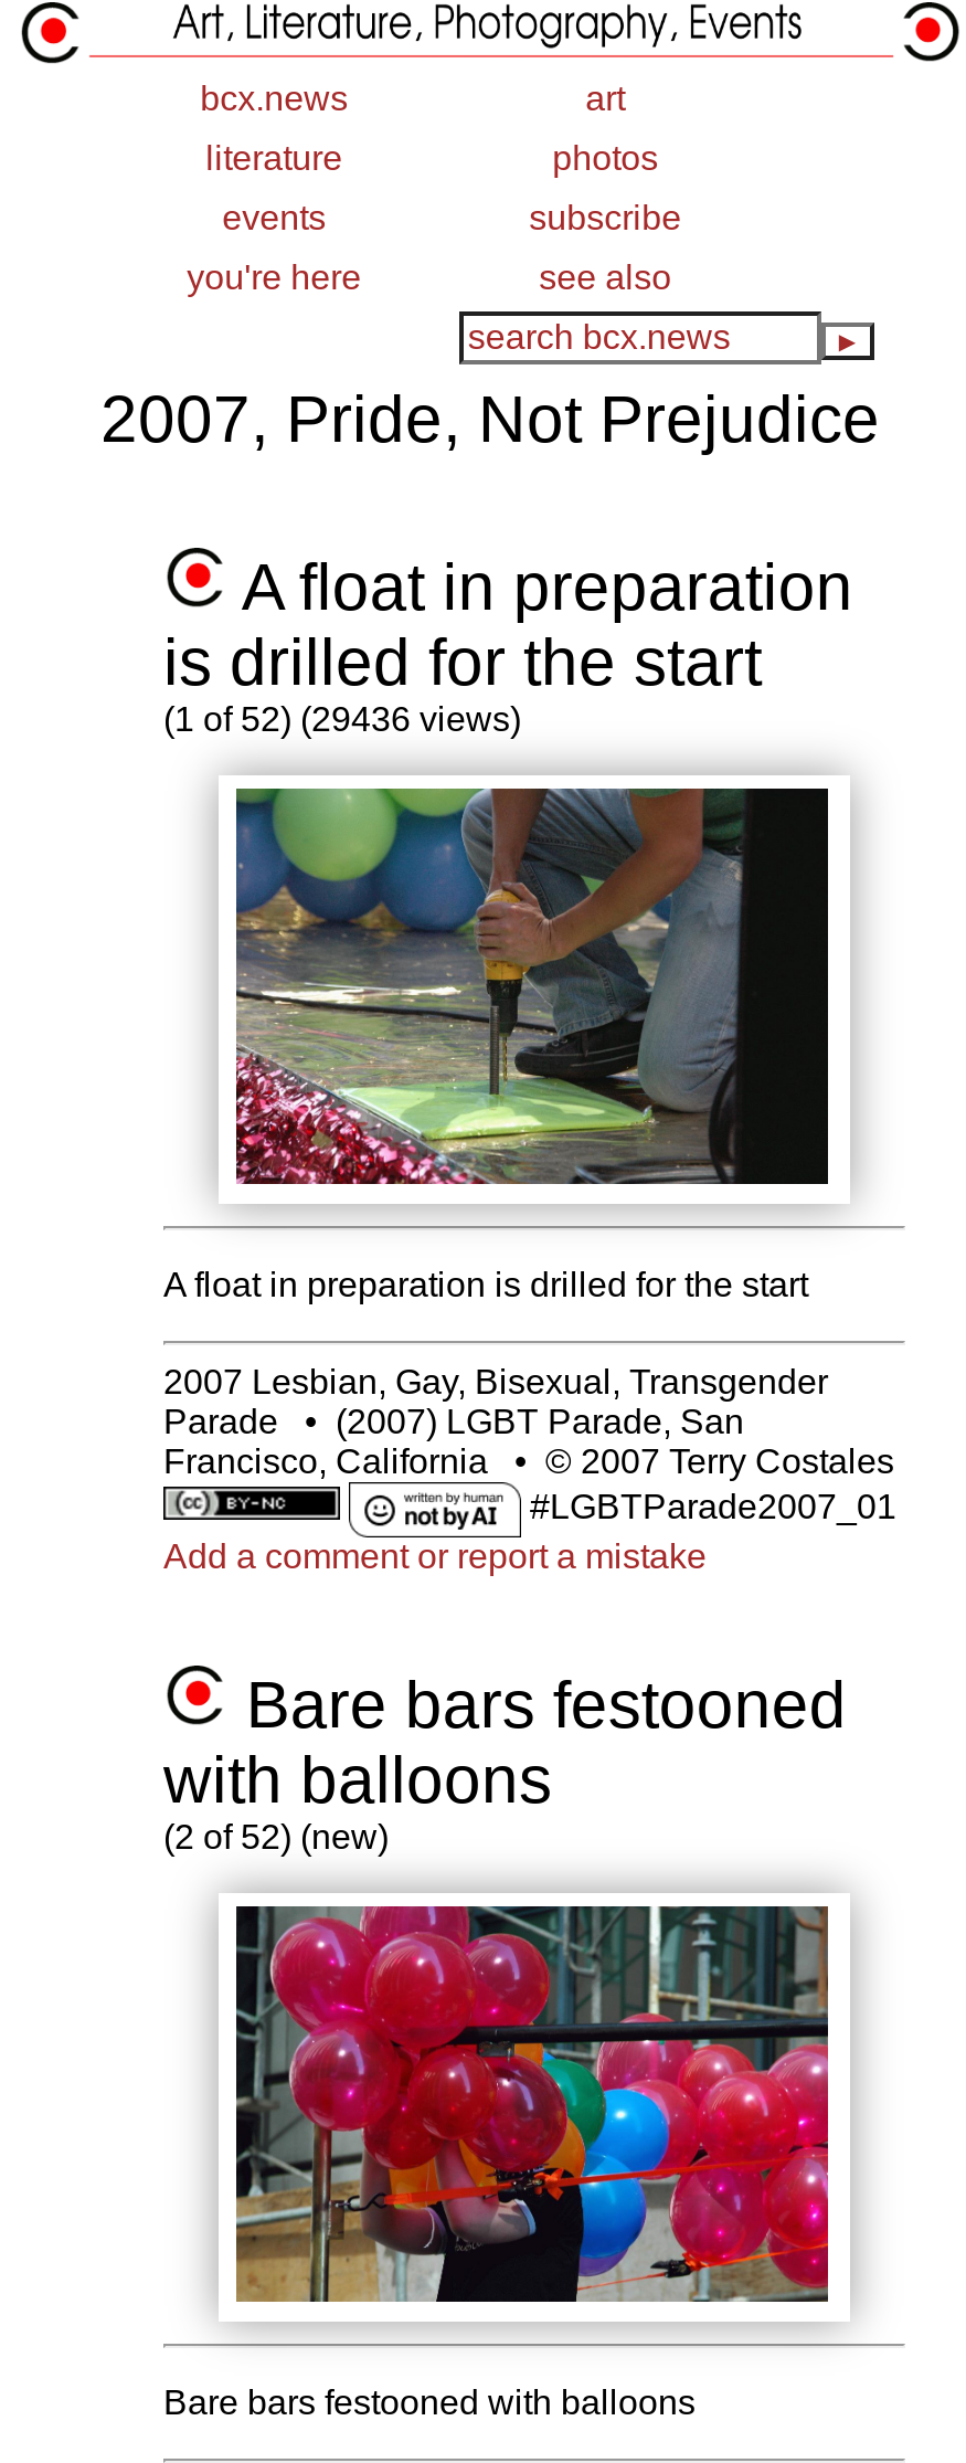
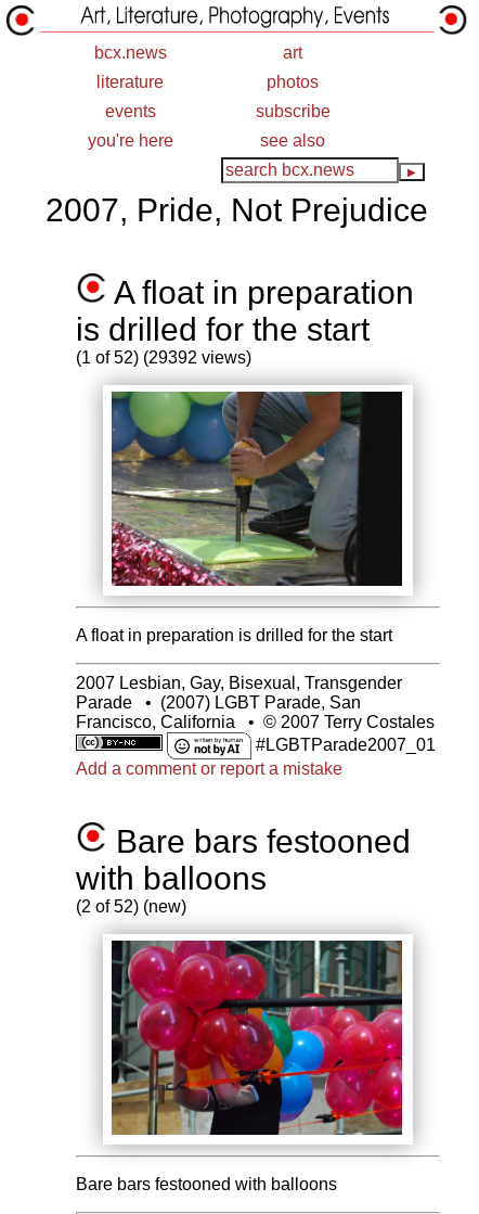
[163,700,521,738] (1 of 52) (29436 views) -> [76,348,251,367] (1 of 52) (29392 views)

